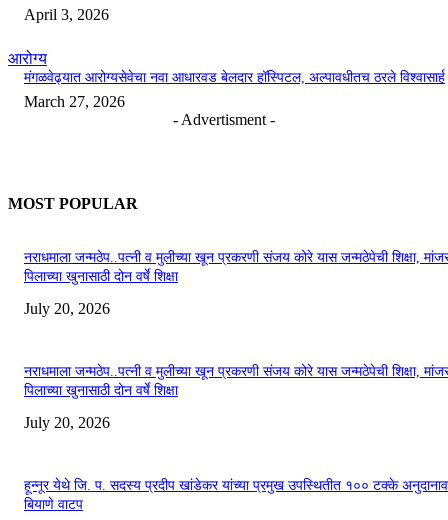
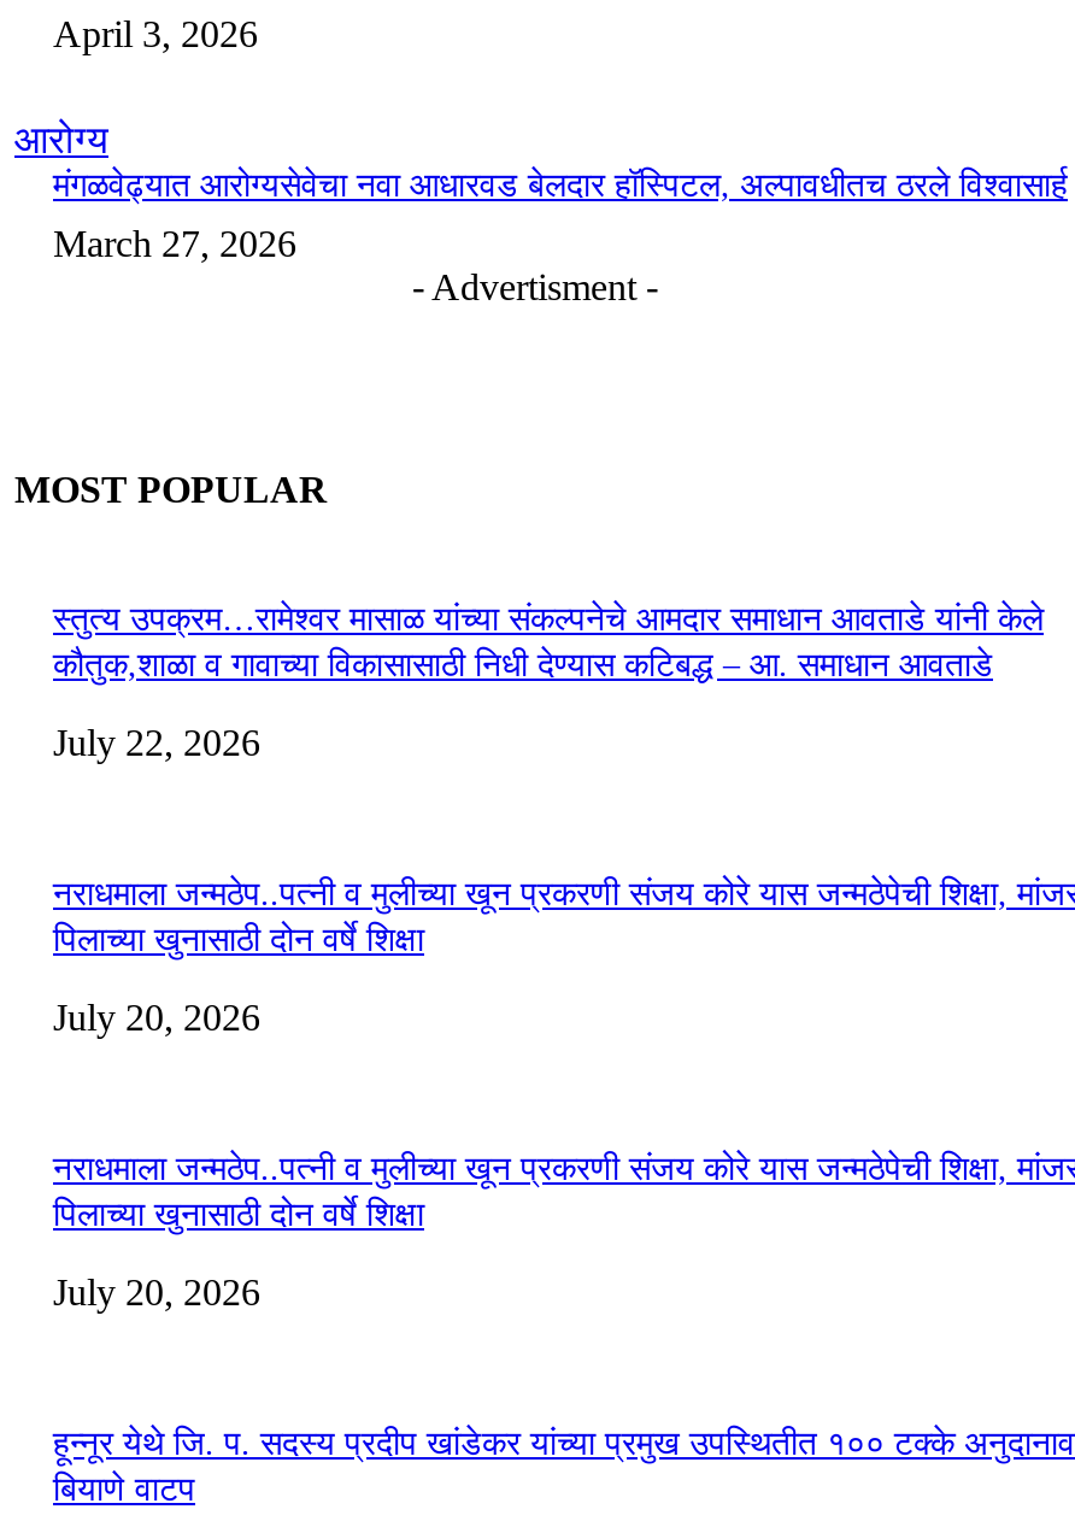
none -> [53,601,1044,762] स्तुत्य उपक्रम…रामेश्वर मासाळ यांच्या संकल्पनेचे आमदार समाधान आवताडे यांनी केले | कौतुक,शाळा व गावाच्या विकासासाठी निधी देण्यास कटिबद्ध – आ. समाधान आवताडे | July 22, 2026

